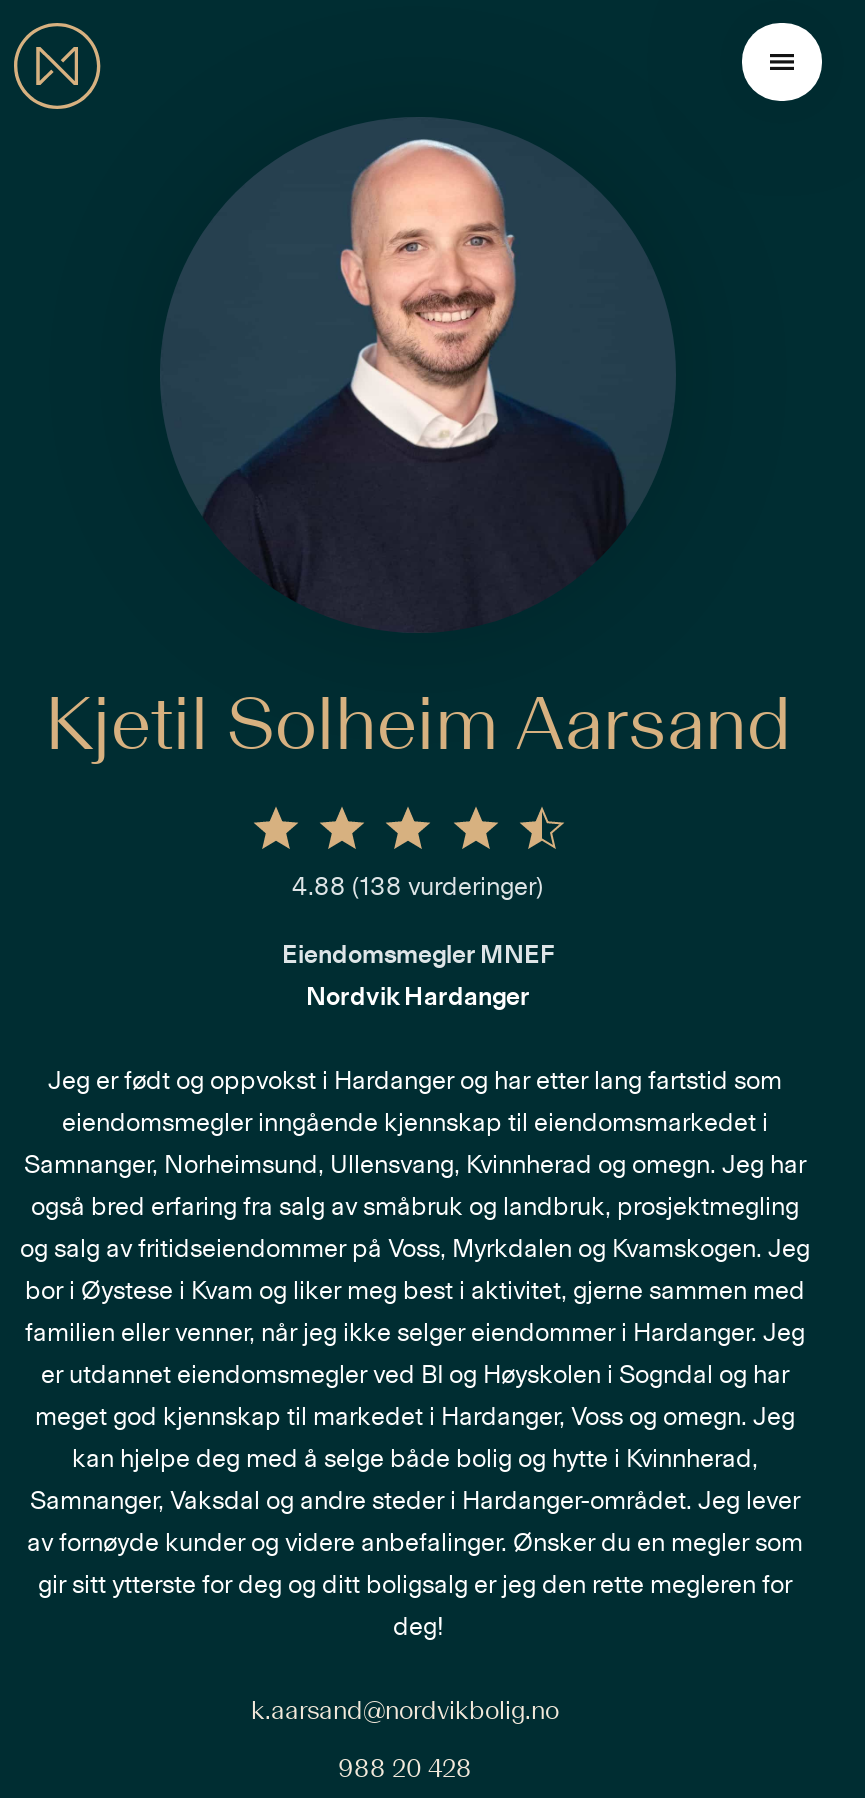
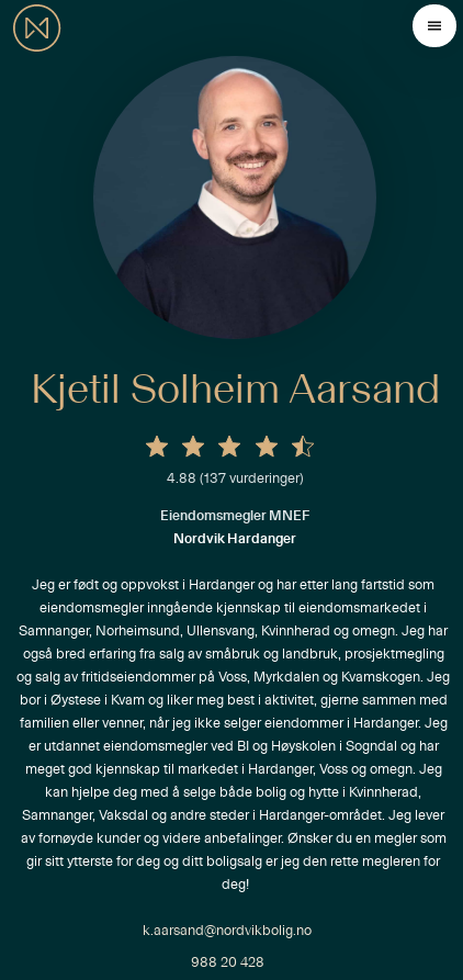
[292,875,544,901] 4.88 (138 vurderinger) -> [166,472,303,486] 4.88 (137 vurderinger)

